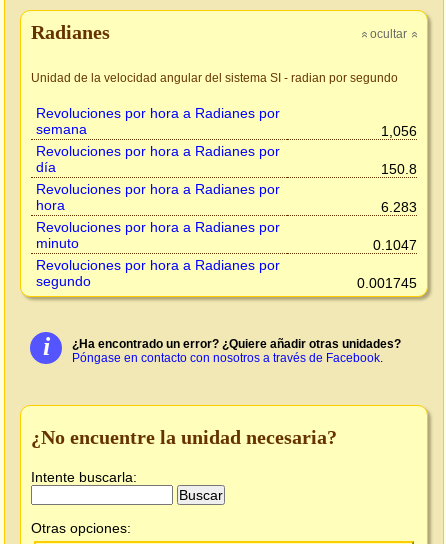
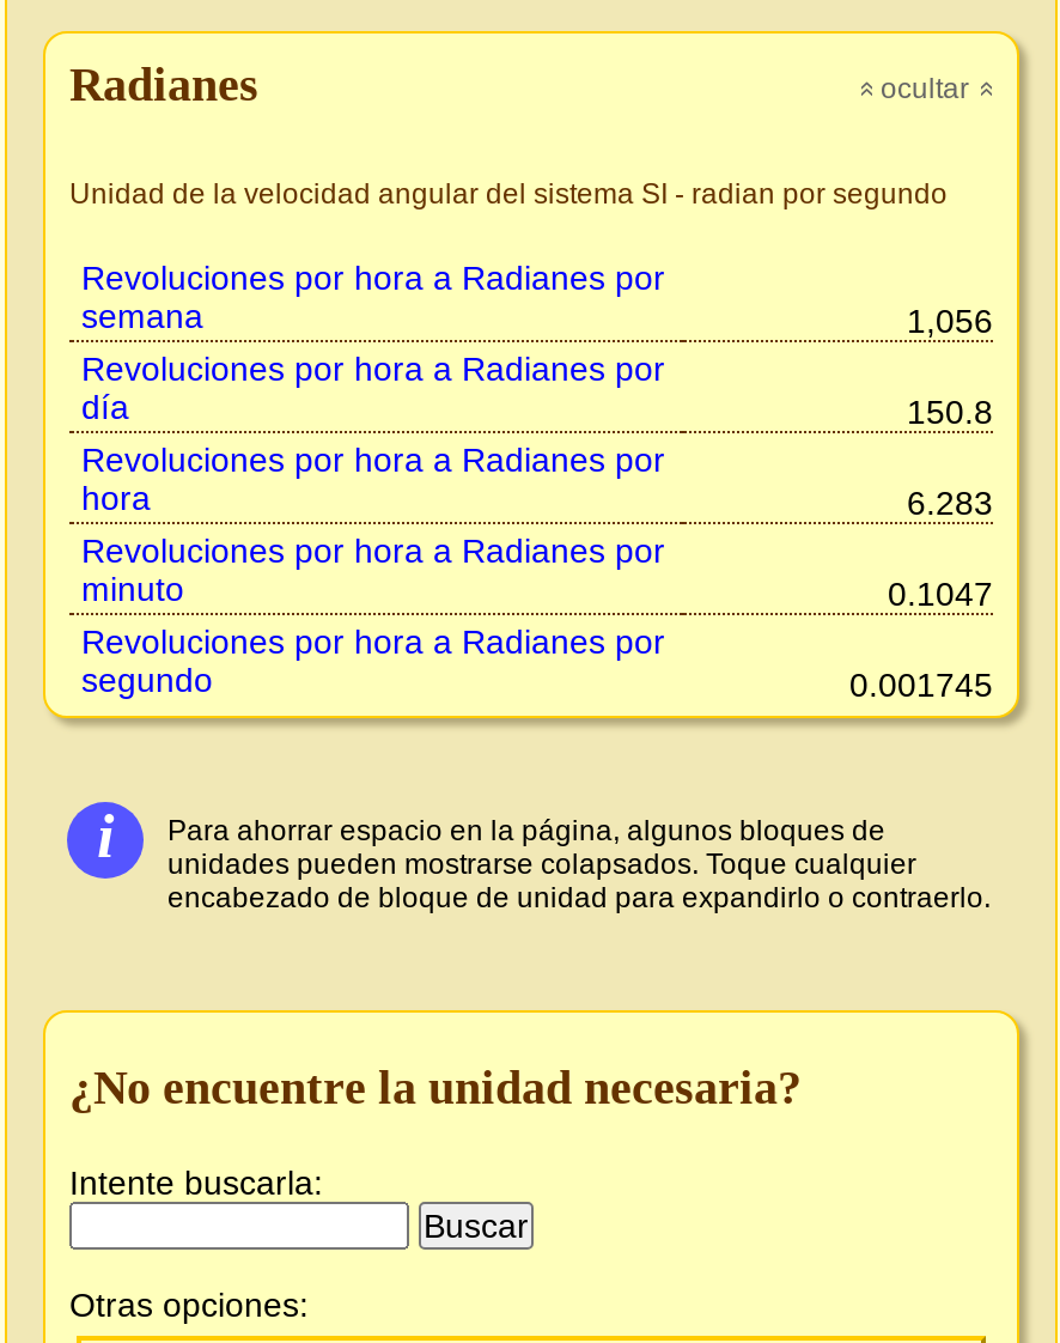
[72,337,401,365] ¿Ha encontrado un error? ¿Quiere añadir otras unidades? | Póngase en contacto con nosotros a través de Facebook. -> [167,814,991,914] Para ahorrar espacio en la página, algunos bloques de | unidades pueden mostrarse colapsados. Toque cualquier | encabezado de bloque de unidad para expandirlo o contraerlo.

